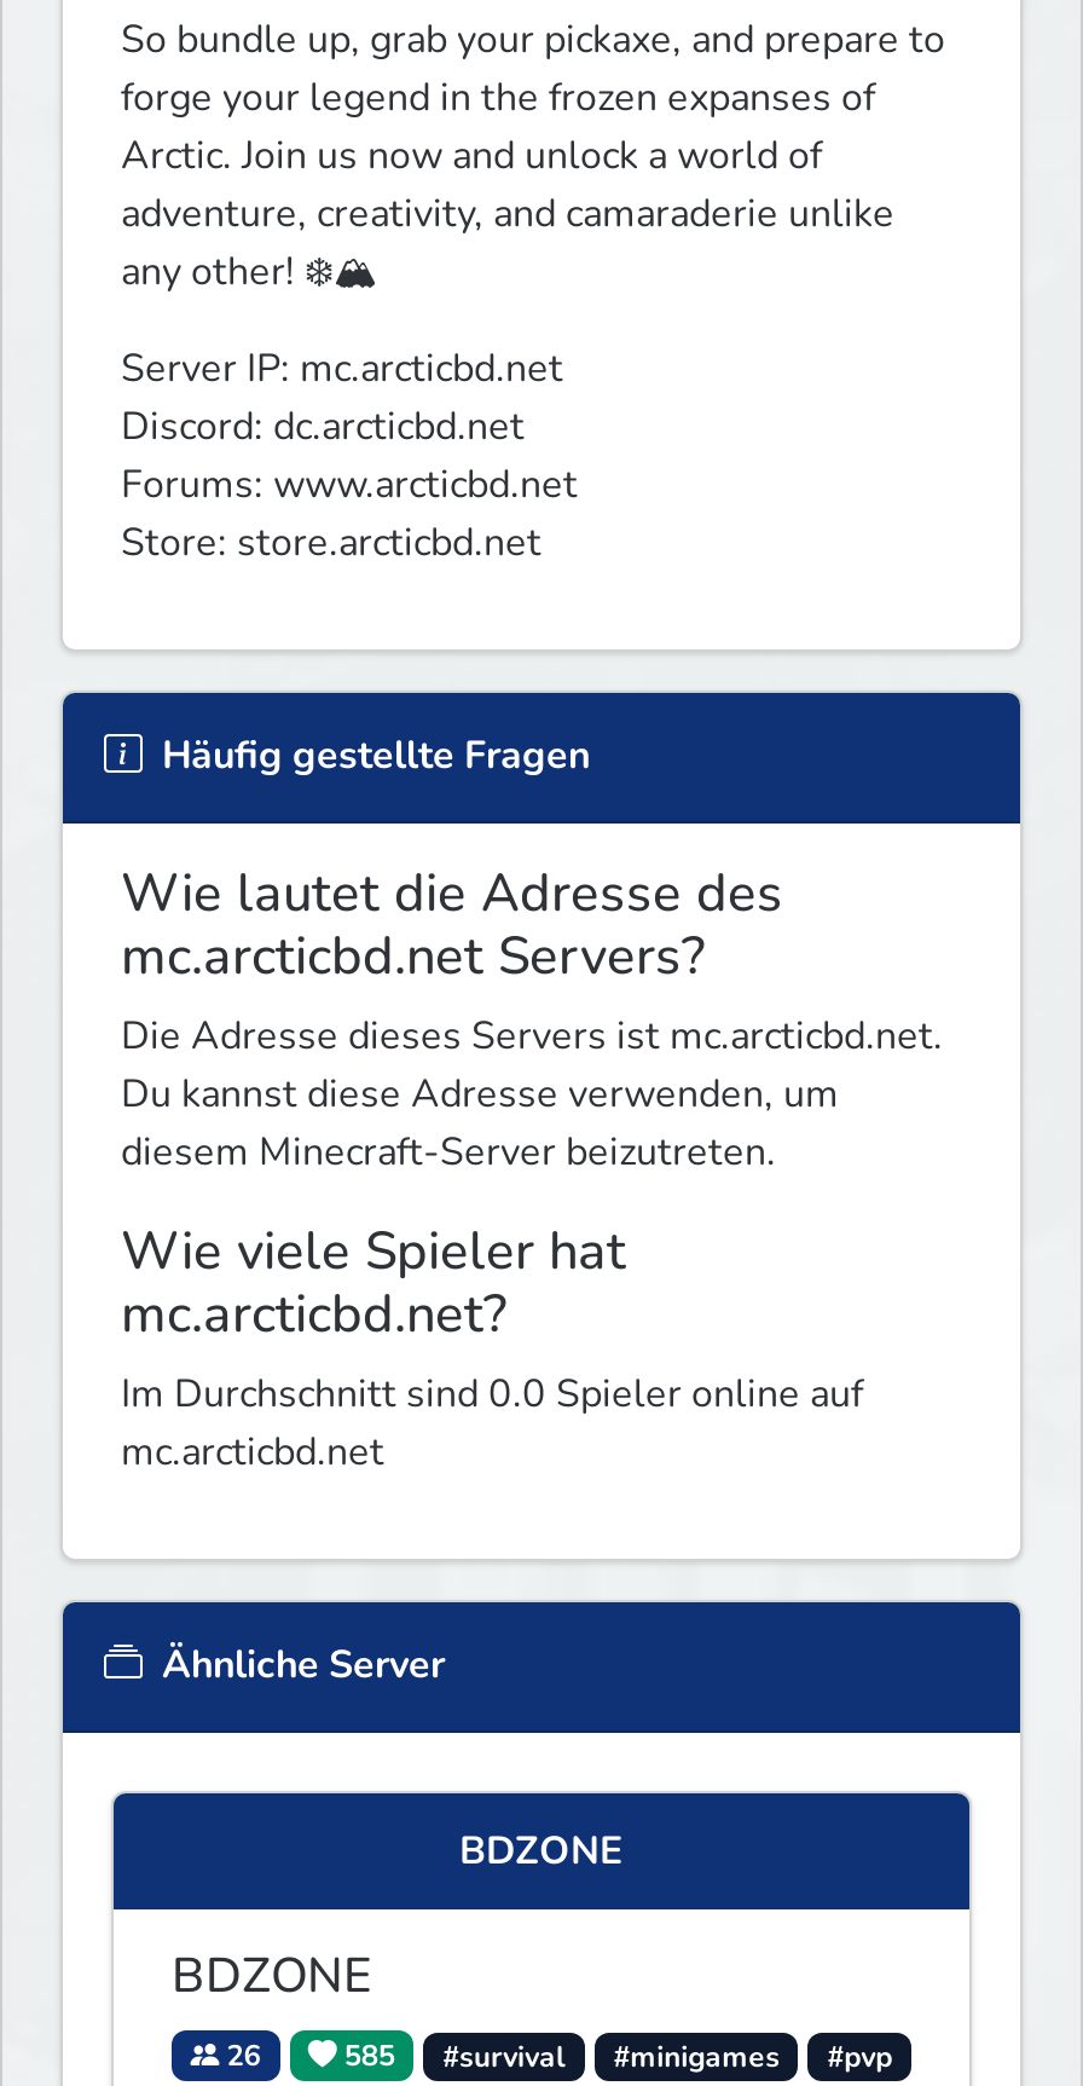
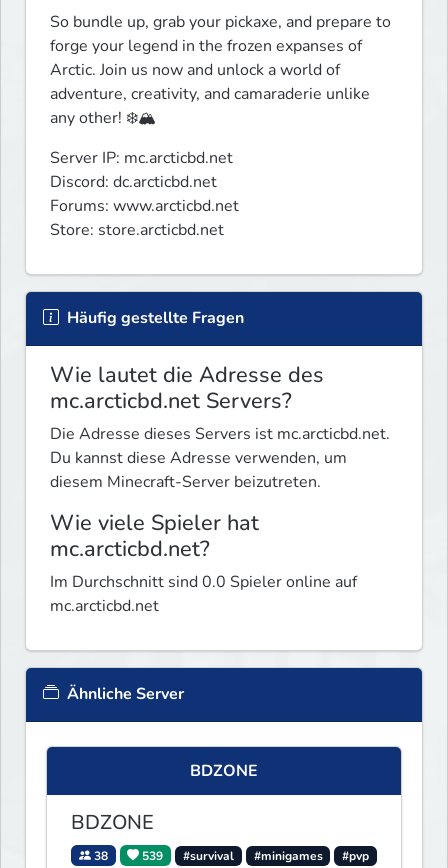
[220,2037,261,2076] 26 -> [91,848,108,864] 38
[337,2037,395,2076] 585 -> [139,848,163,864] 539

